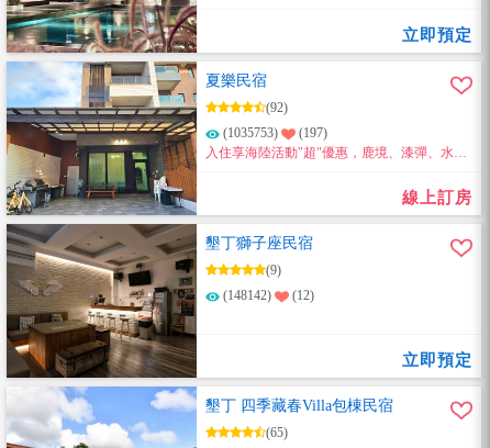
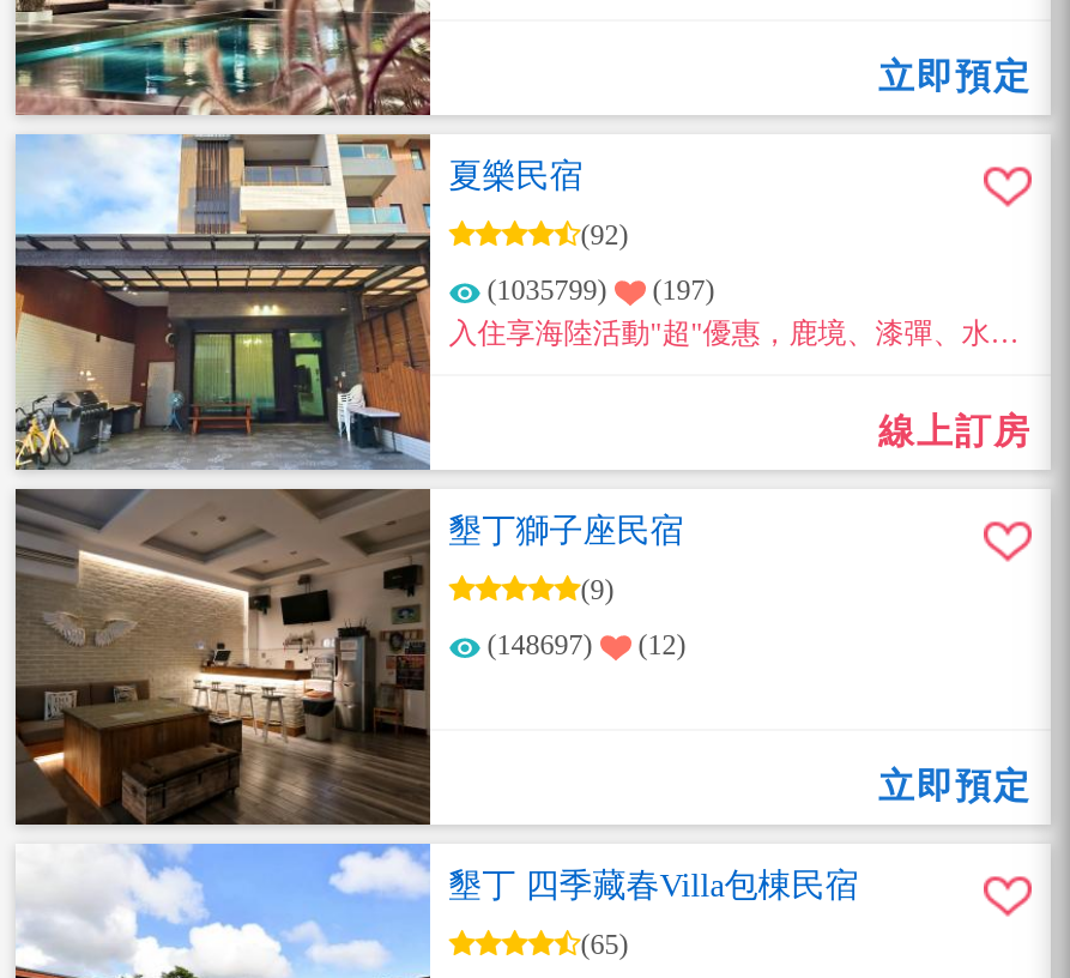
[223,125,327,141] (1035753) (197) -> [487,274,715,307] (1035799) (197)
[223,288,314,303] (148142) (12) -> [487,628,686,662] (148697) (12)

